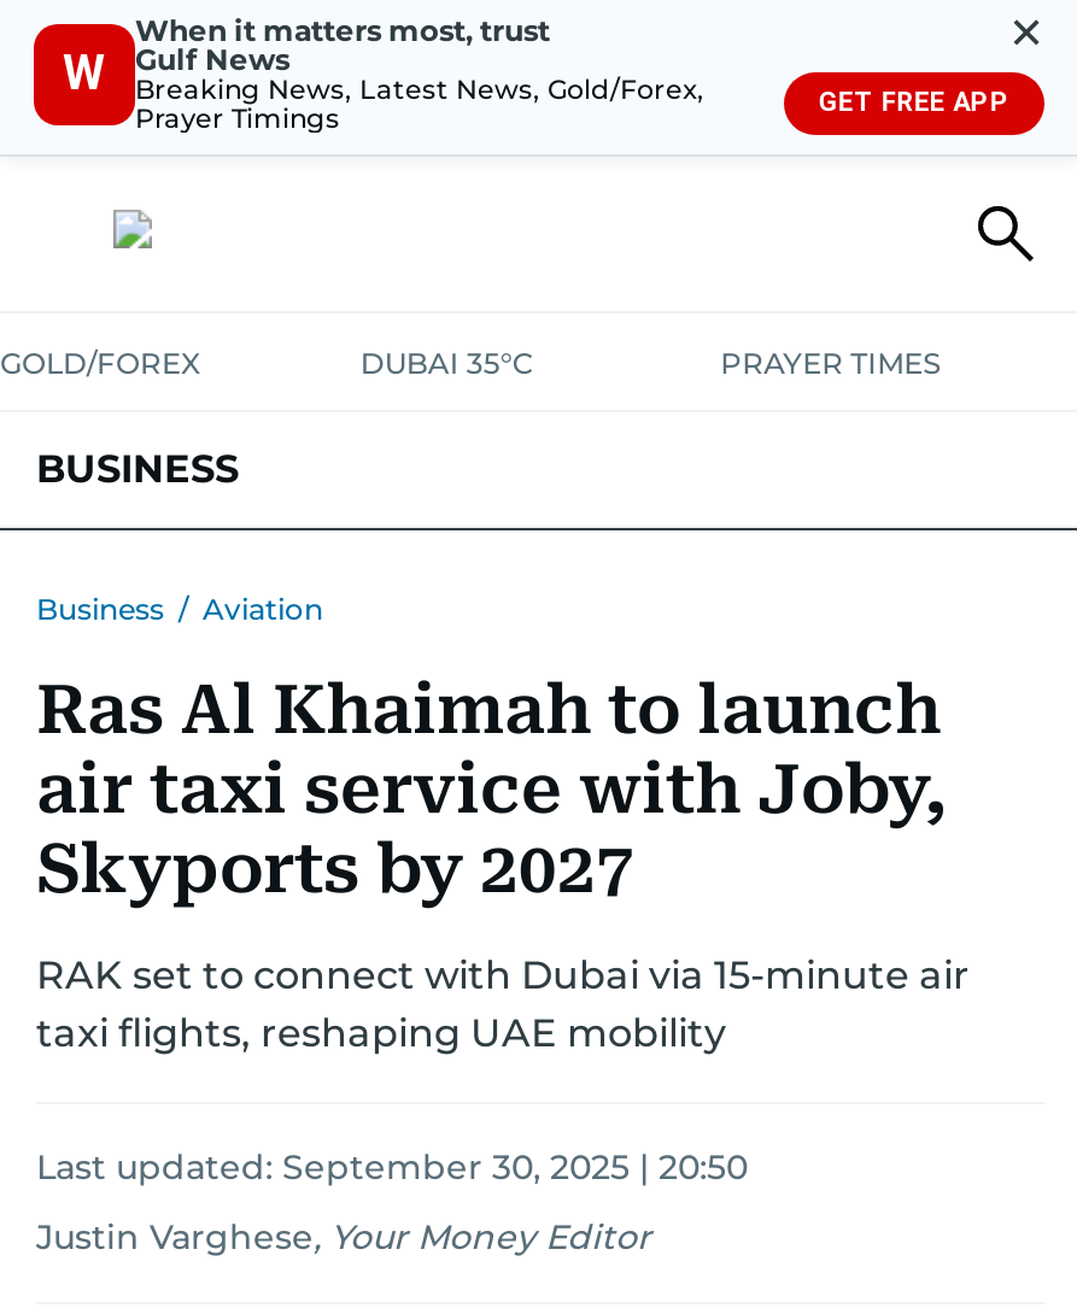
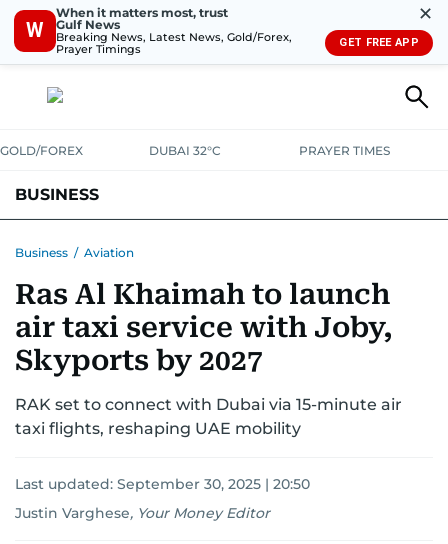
[360,345,534,381] DUBAI 35°C -> [149,143,221,158] DUBAI 32°C

